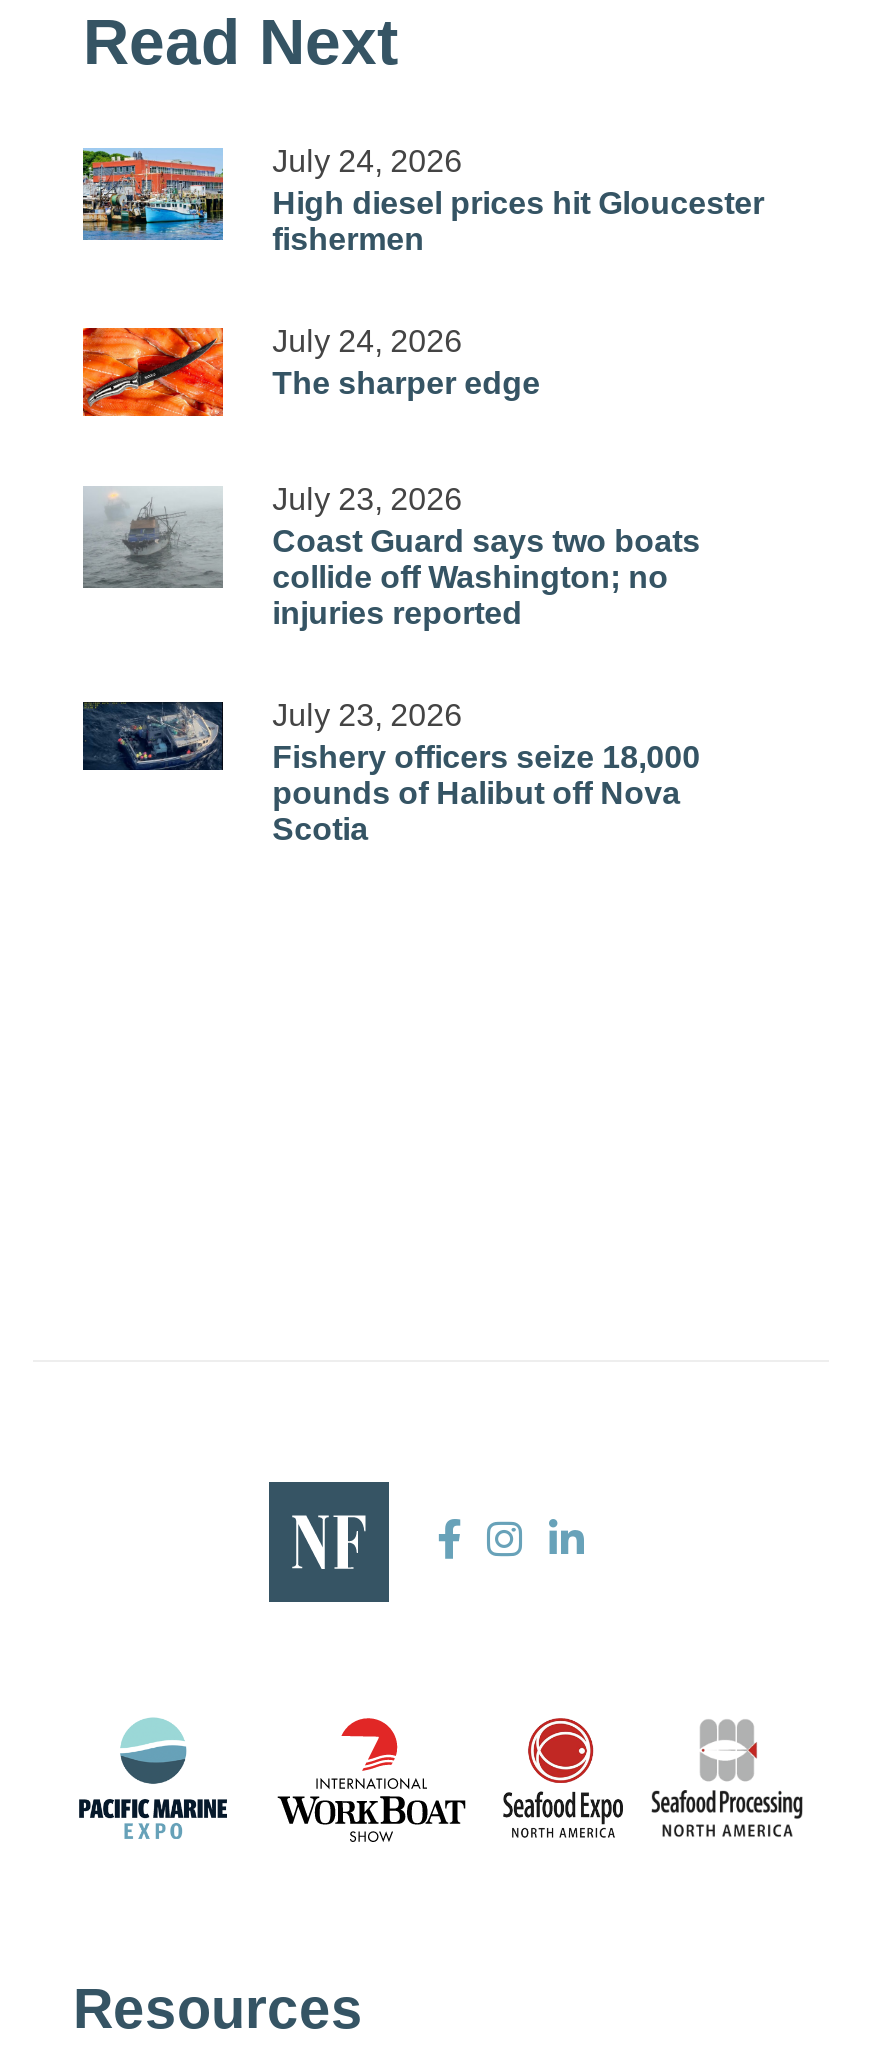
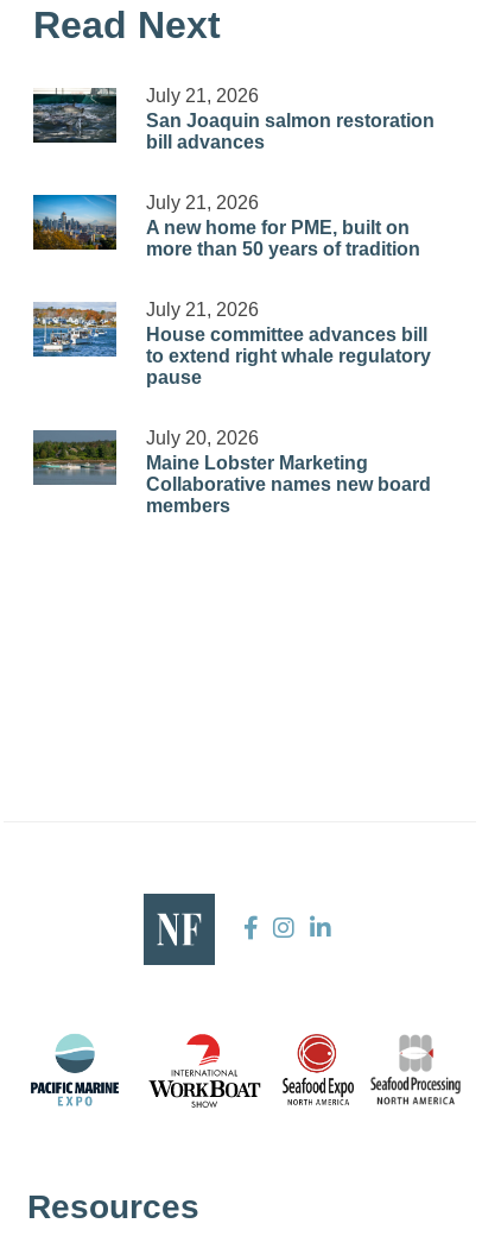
[81,144,764,256] [image] | July 24, 2026 | High diesel prices hit Gloucester | fishermen -> [33,86,434,152] [image] | July 21, 2026 | San Joaquin salmon restoration | bill advances
[81,324,540,418] [image] | July 24, 2026 | The sharper edge -> [32,193,420,259] [image] | July 21, 2026 | A new home for PME, built on | more than 50 years of tradition
[83,482,700,630] [image] | July 23, 2026 | Coast Guard says two boats | collide off Washington; no | injuries reported -> [32,299,430,387] [image] | July 21, 2026 | House committee advances bill | to extend right whale regulatory | pause
[83,698,700,846] [image] | July 23, 2026 | Fishery officers seize 18,000 | pounds of Halibut off Nova | Scotia -> [32,428,430,516] [image] | July 20, 2026 | Maine Lobster Marketing | Collaborative names new board | members

